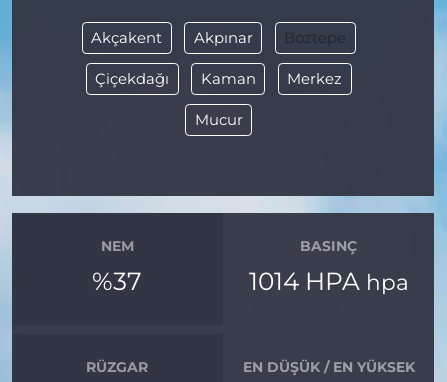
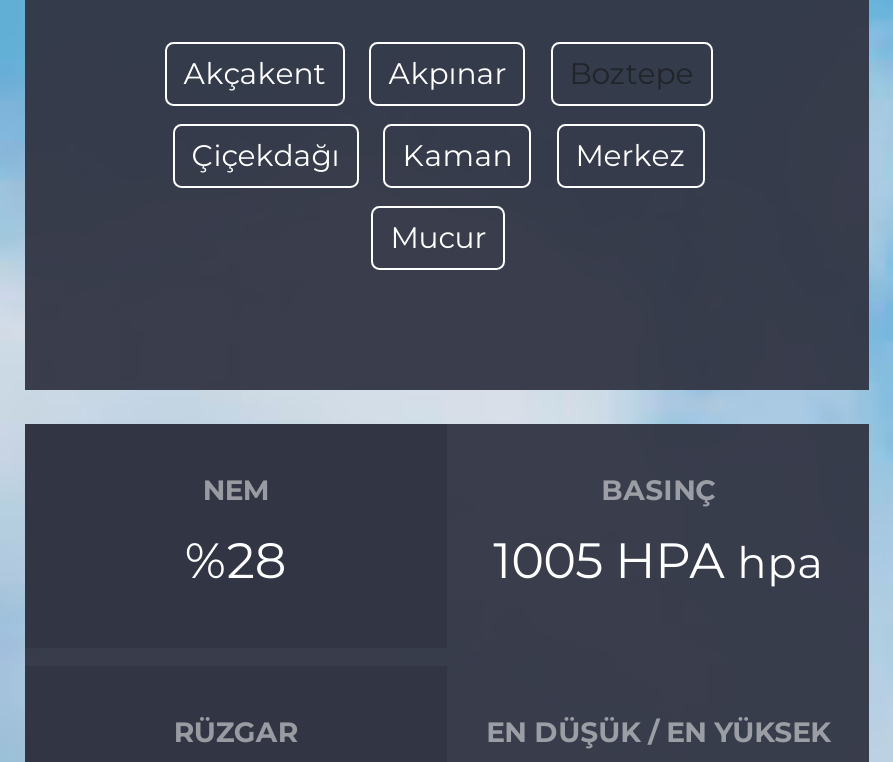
[92,265,142,295] %37 -> [185,529,287,589] %28
[249,265,409,295] 1014 HPA hpa -> [493,529,823,589] 1005 HPA hpa

